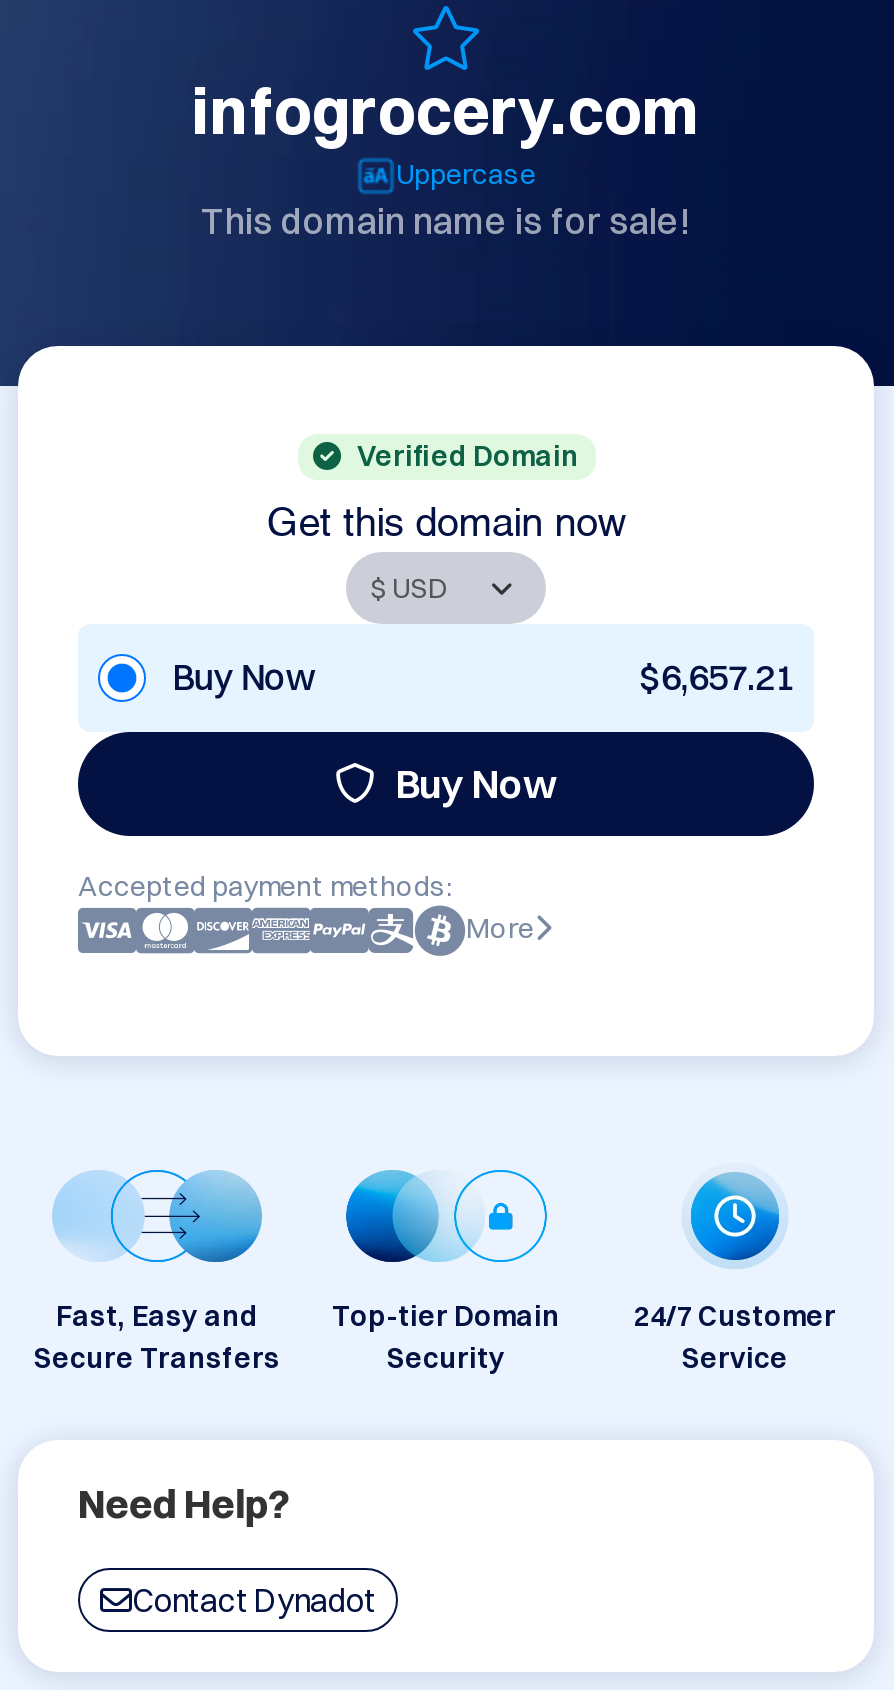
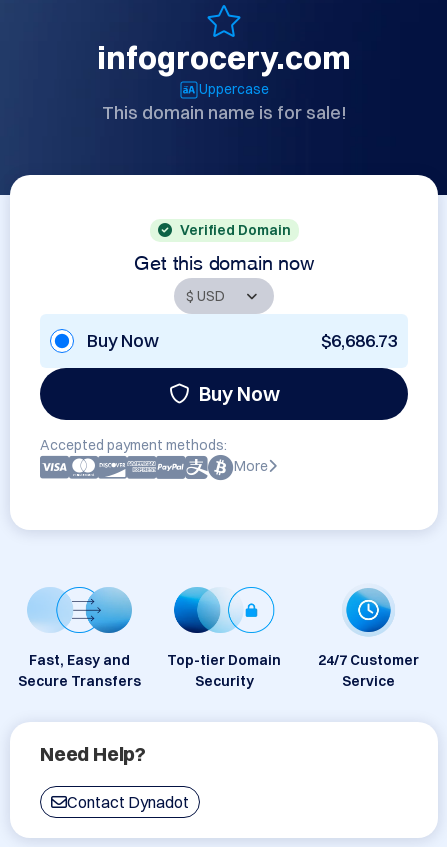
[639,654,794,700] $6,657.21 -> [321,329,398,352] $6,686.73

